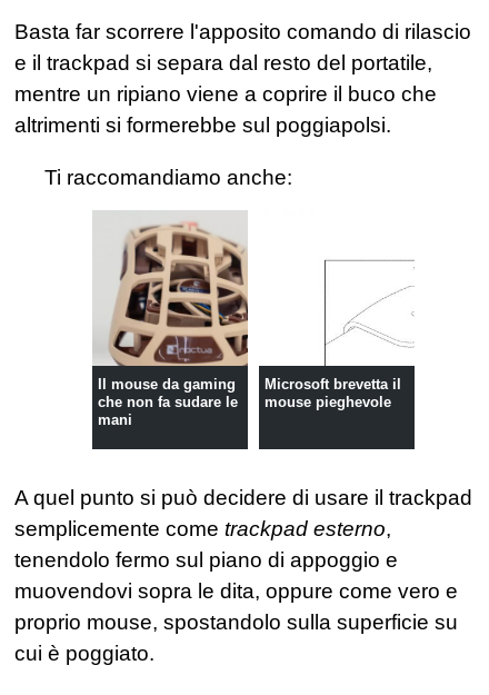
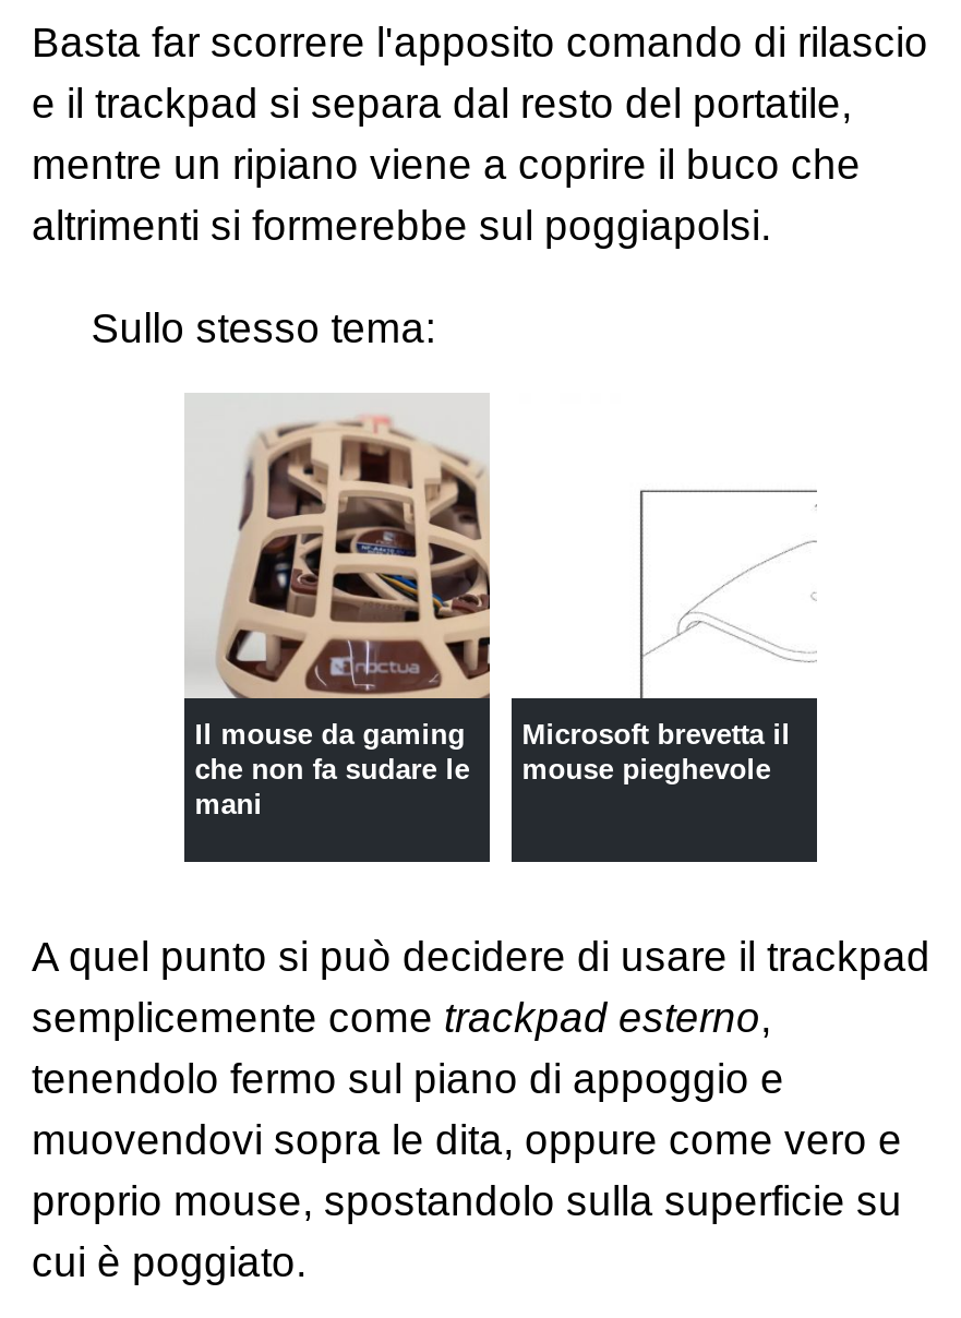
[45,166,293,189] Ti raccomandiamo anche: -> [91,306,436,352] Sullo stesso tema:

